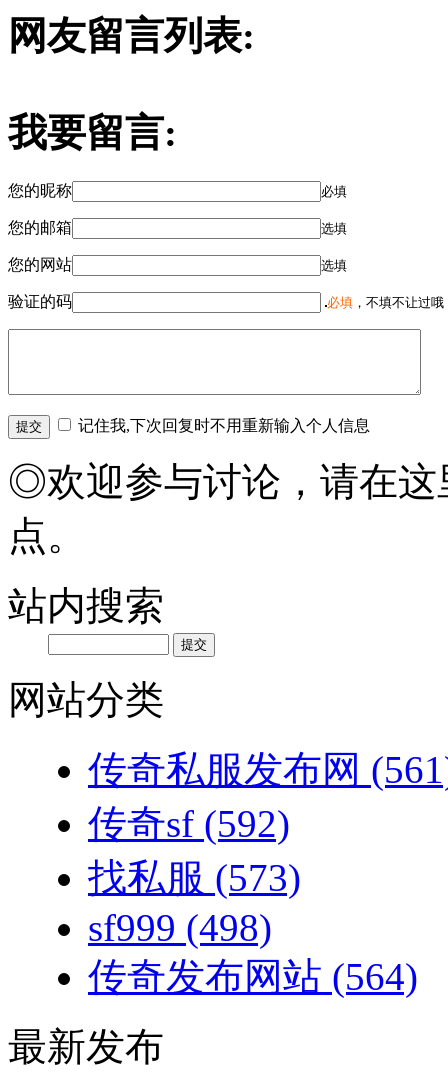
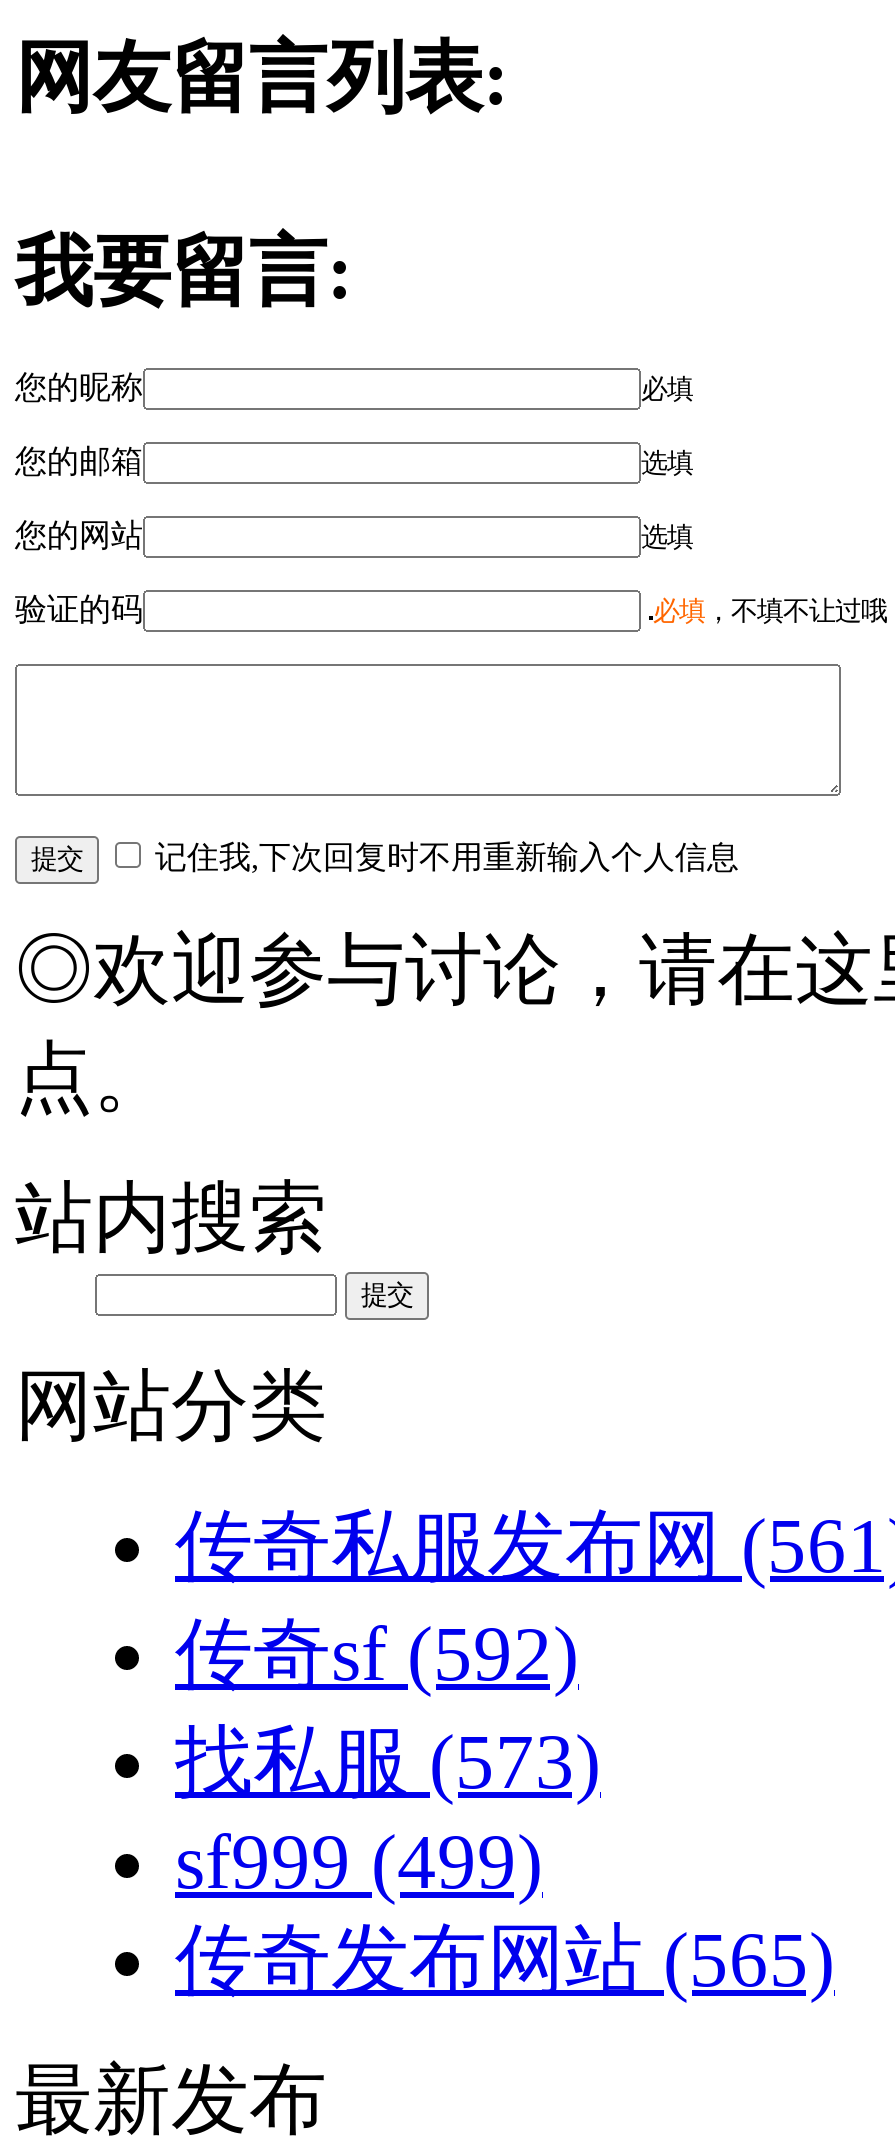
[88,906,272,949] sf999 (498) -> [175,1818,543,1904] sf999 (499)
[88,955,418,998] 传奇发布网站(564) -> [175,1916,835,2002] 传奇发布网站(565)

